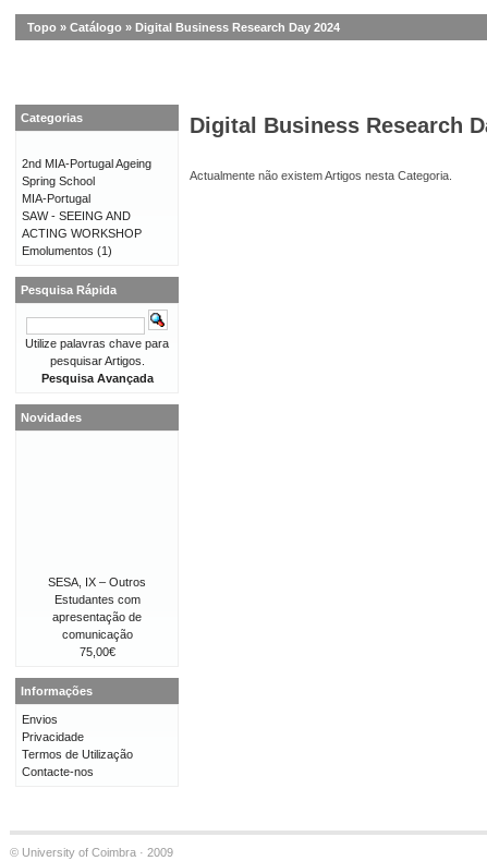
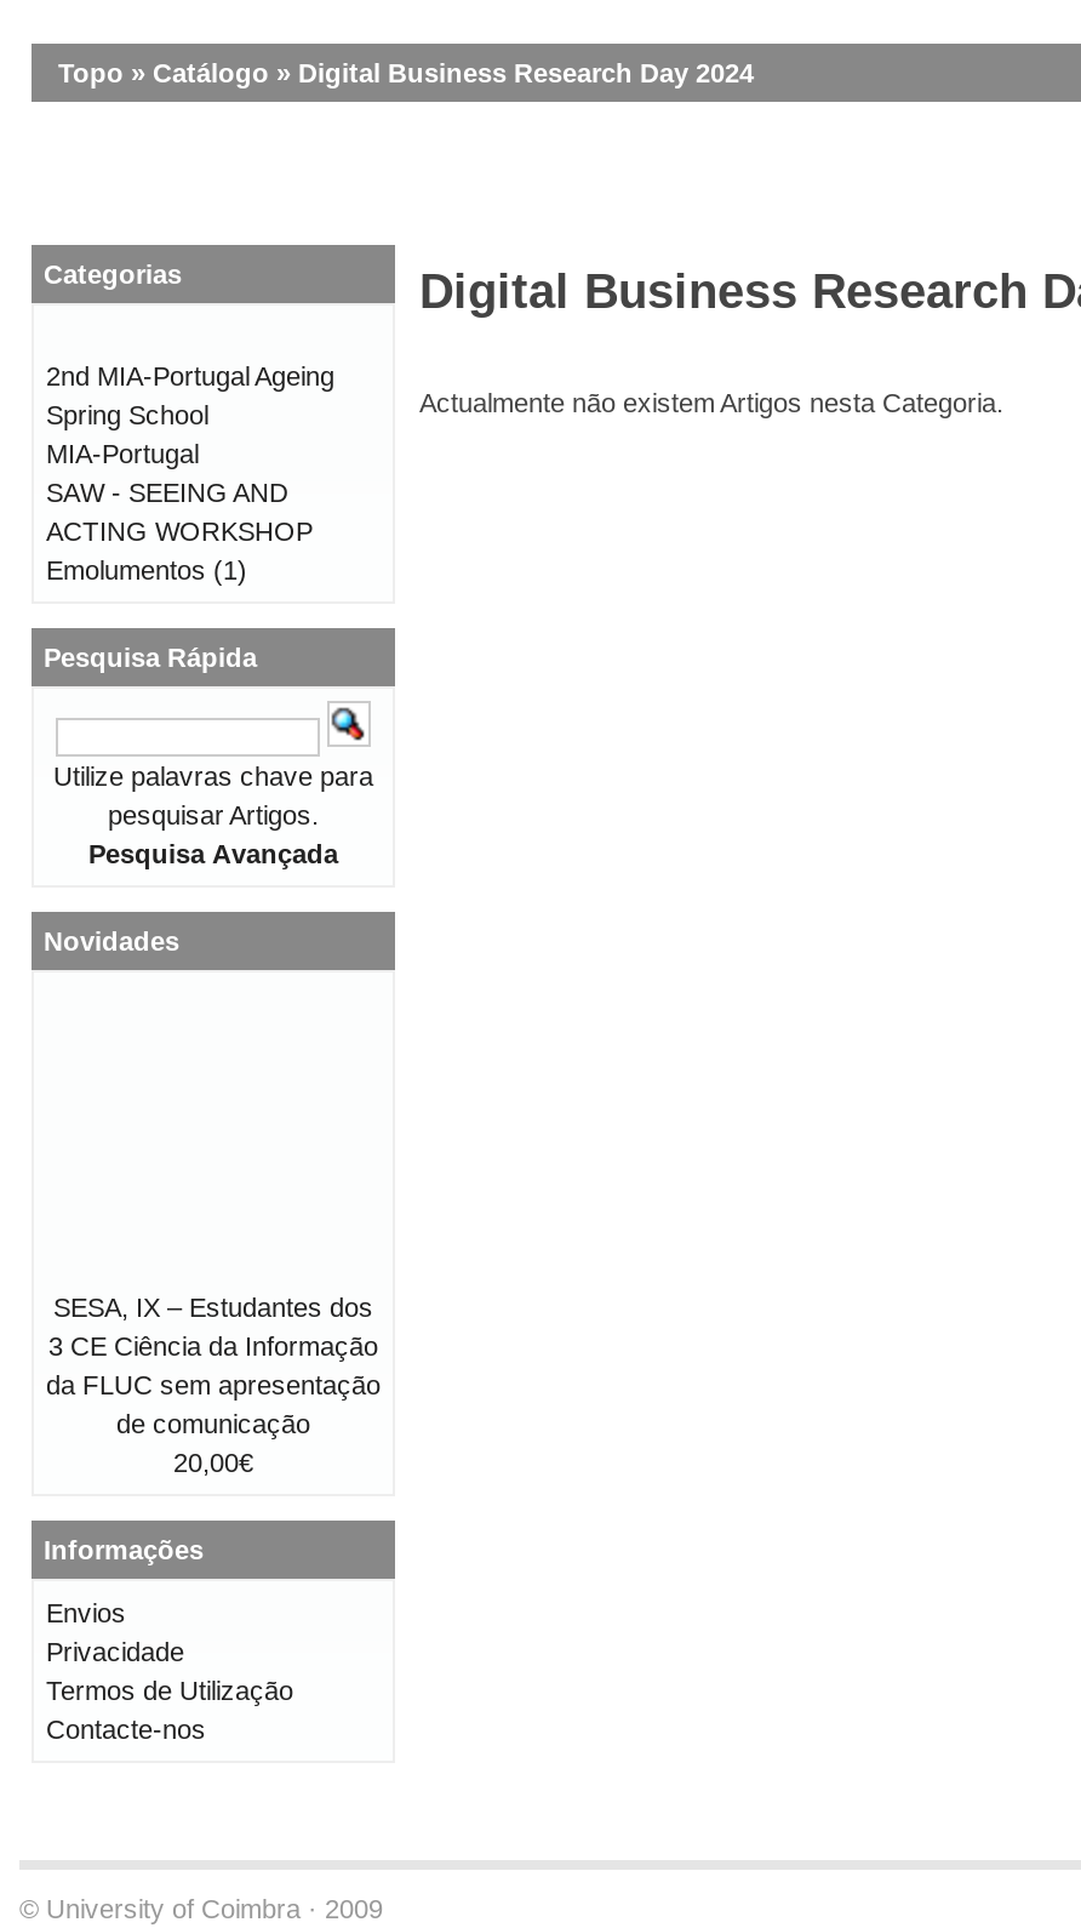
[48,575,146,658] SESA, IX – Outros | Estudantes com | apresentação de | comunicação | 75,00€ -> [46,1293,381,1477] SESA, IX – Estudantes dos | 3 CE Ciência da Informação | da FLUC sem apresentação | de comunicação | 20,00€

